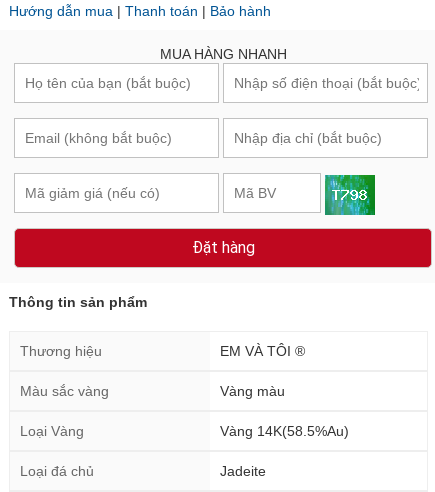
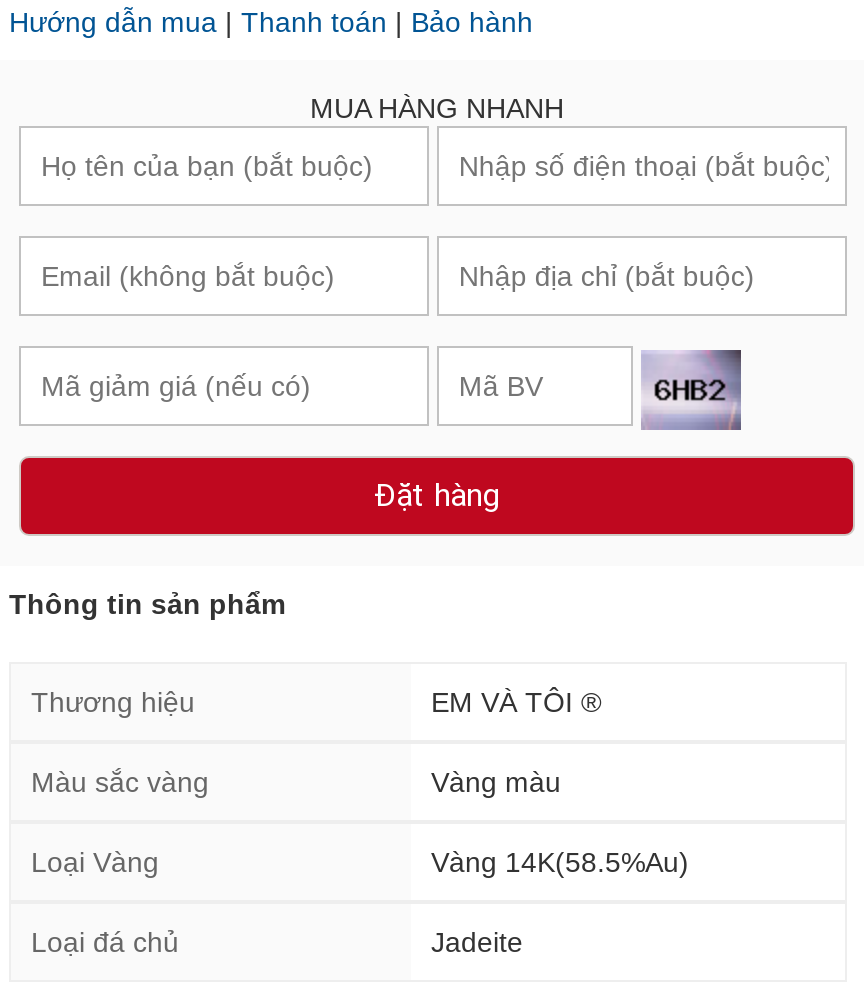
[324,174,376,216] [image] -> [641,348,743,432] [image]

